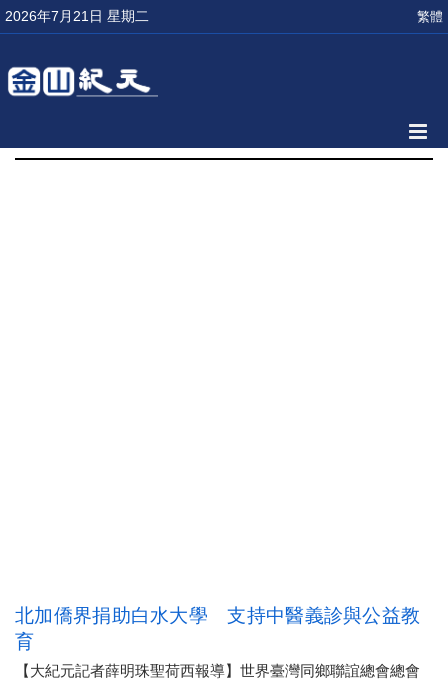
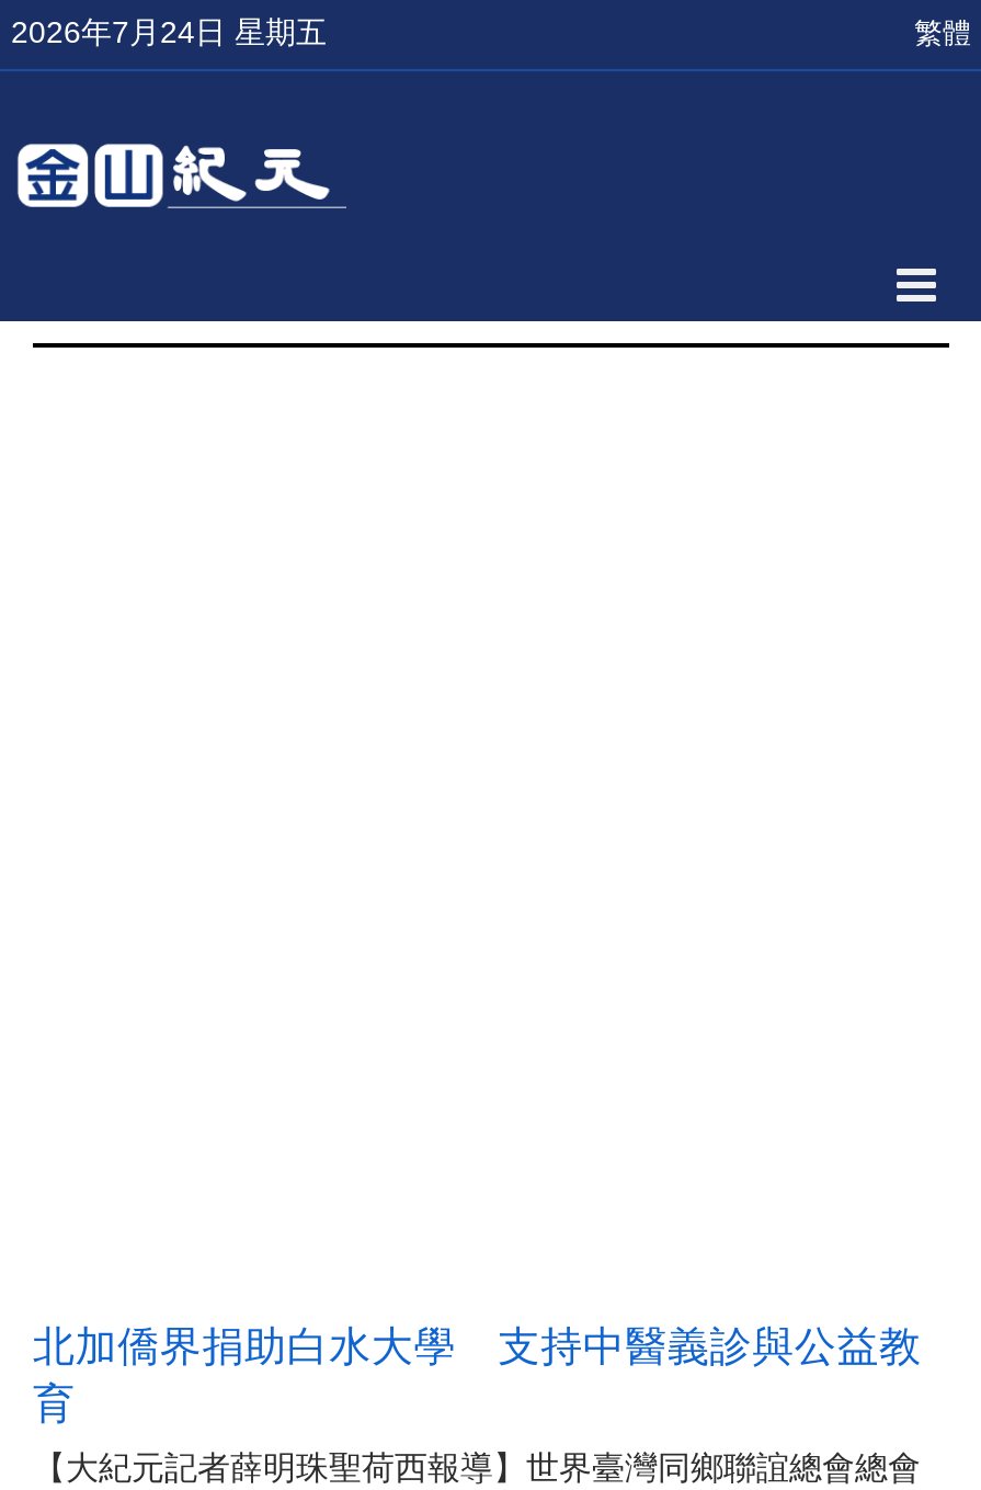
[5,8,149,24] 2026年7月21日 星期二 -> [11,14,327,49] 2026年7月24日 星期五

